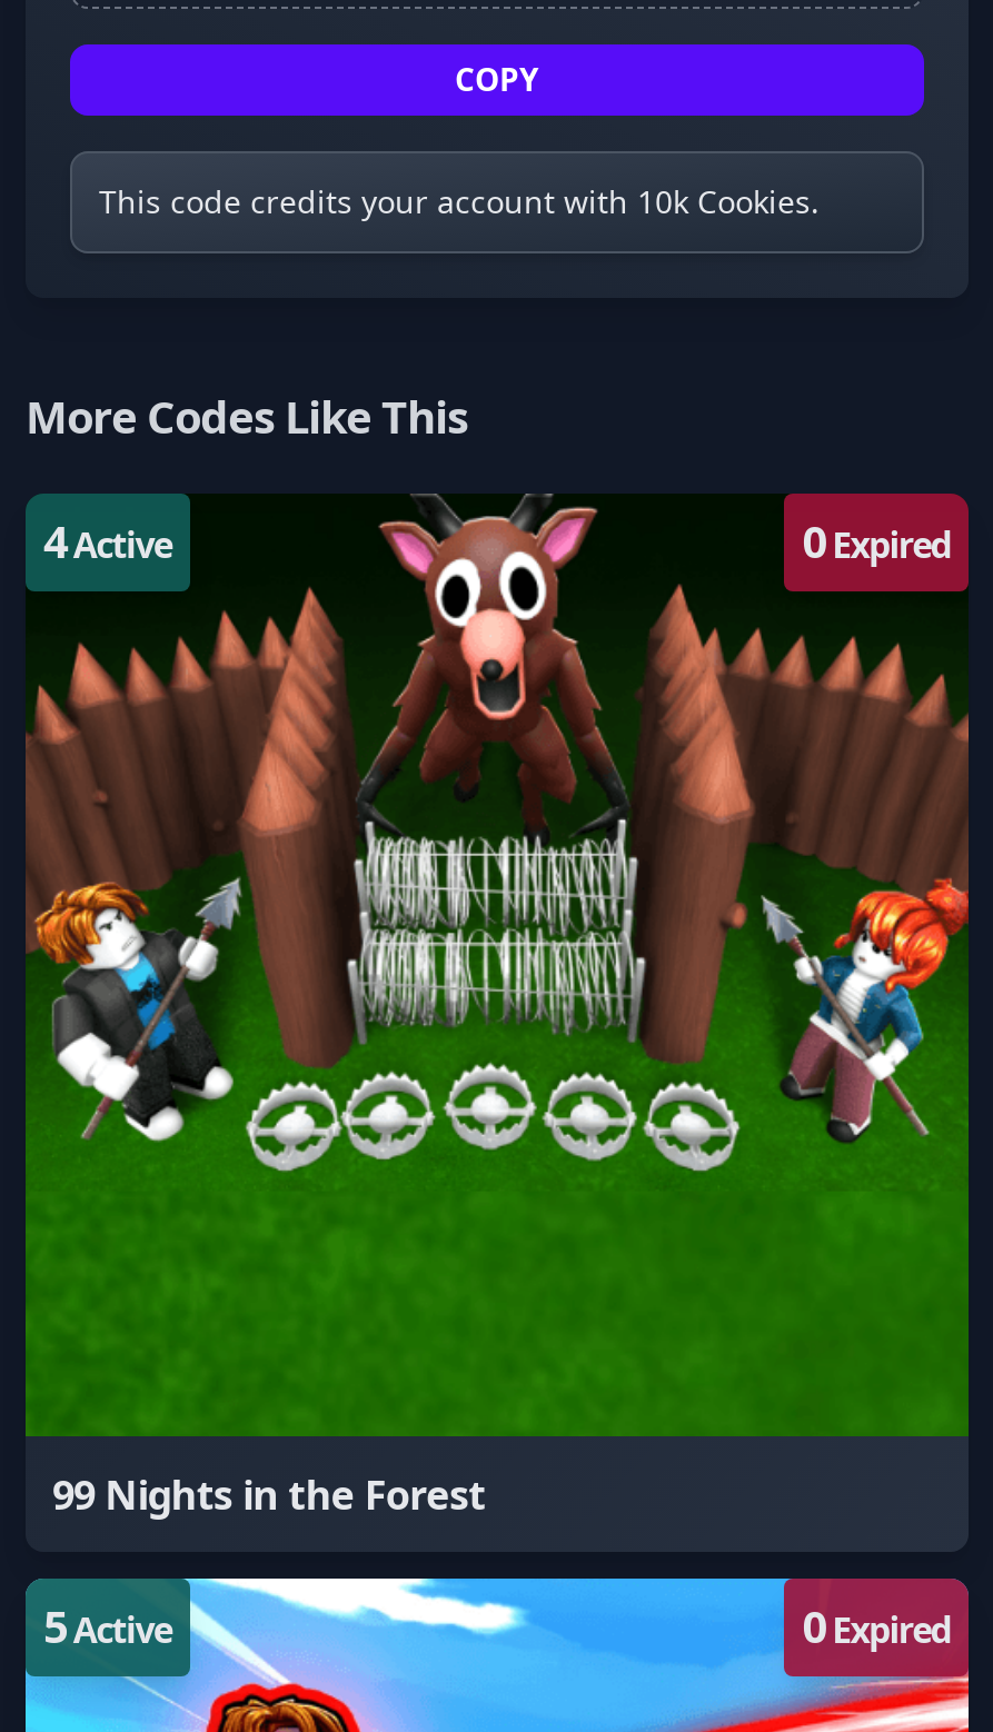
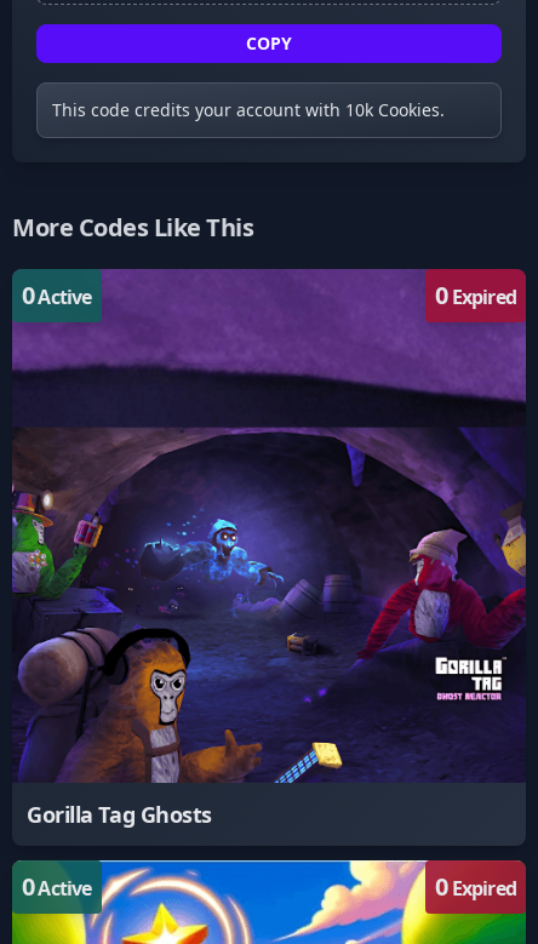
[26,494,971,1436] [image] | 4Active -> [11,268,527,784] [image] | 0Active
[52,1467,485,1520] 99 Nights in the Forest -> [27,799,212,829] Gorilla Tag Ghosts
[43,1596,171,1656] 5Active -> [22,870,92,902] 0Active

